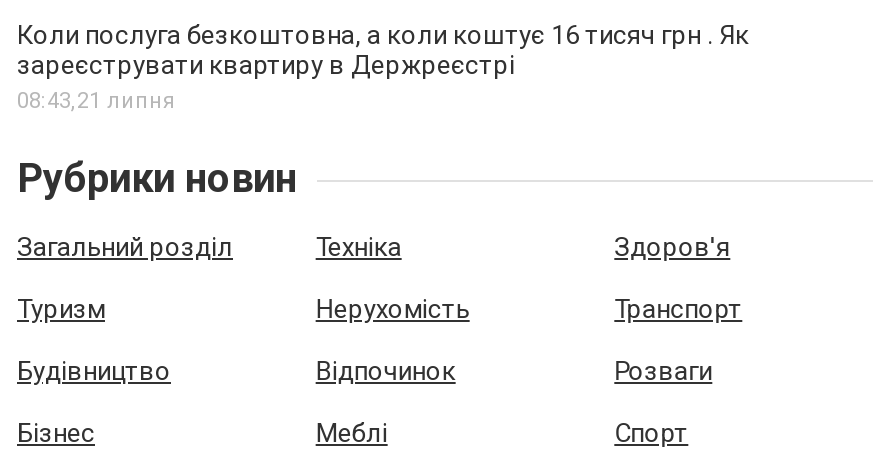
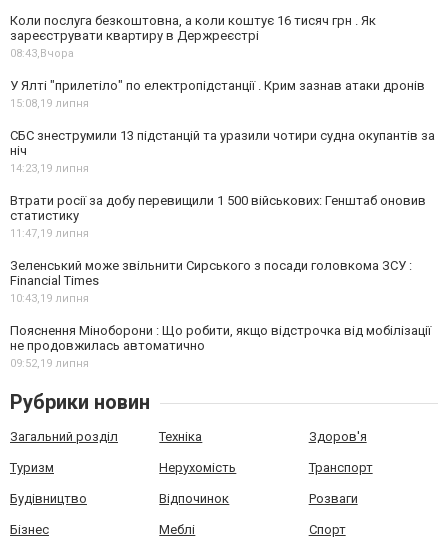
[17,88,175,114] 08:43,21 липня -> [10,47,435,370] 08:43,Вчора | У Ялті "прилетіло" по електропідстанції . Крим зазнав атаки дронів | 15:08,19 липня | СБС знеструмили 13 підстанцій та уразили чотири судна окупантів за | ніч | 14:23,19 липня | Втрати росії за добу перевищили 1 500 військових: Генштаб оновив | статистику | 11:47,19 липня | Зеленський може звільнити Сирського з посади головкома ЗСУ : | Financial Times | 10:43,19 липня | Пояснення Міноборони : Що робити, якщо відстрочка від мобілізації | не продовжилась автоматично | 09:52,19 липня

